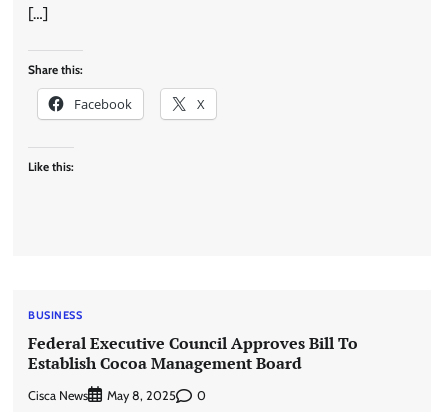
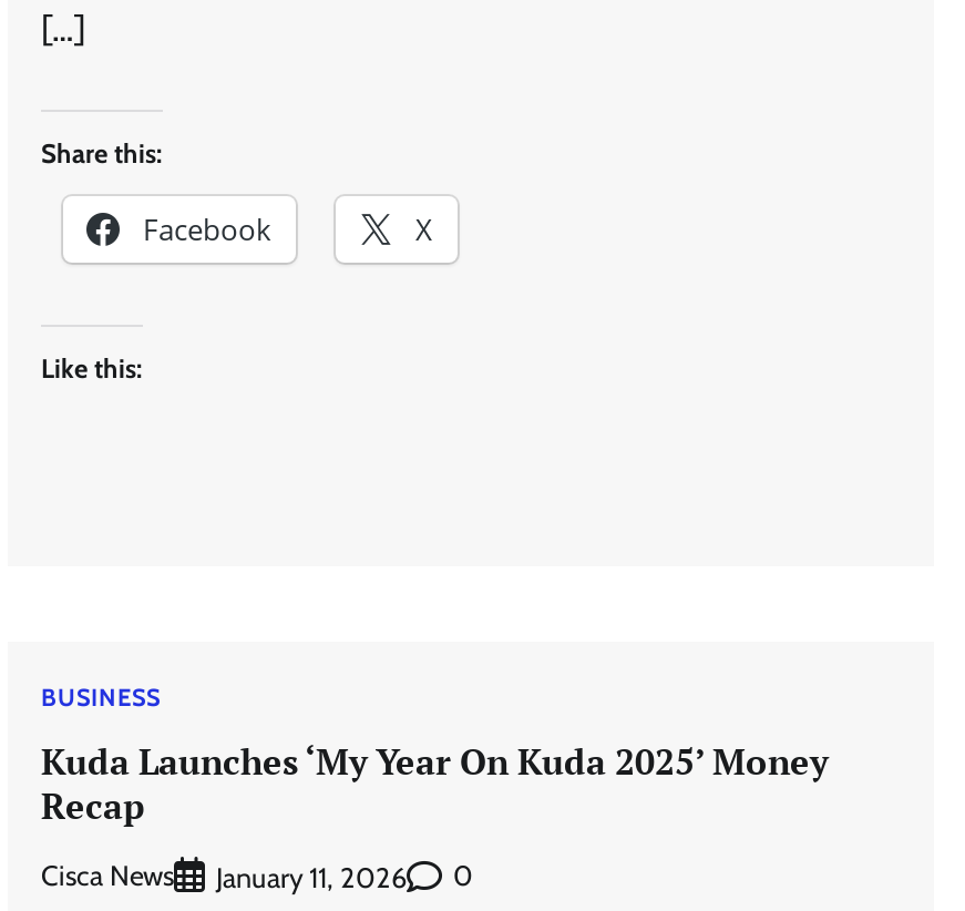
[28,332,358,374] Federal Executive Council Approves Bill To | Establish Cocoa Management Board -> [41,735,828,829] Kuda Launches ‘My Year On Kuda 2025’ Money | Recap
[107,388,176,403] May 8, 2025 -> [216,860,407,894] January 11, 2026

